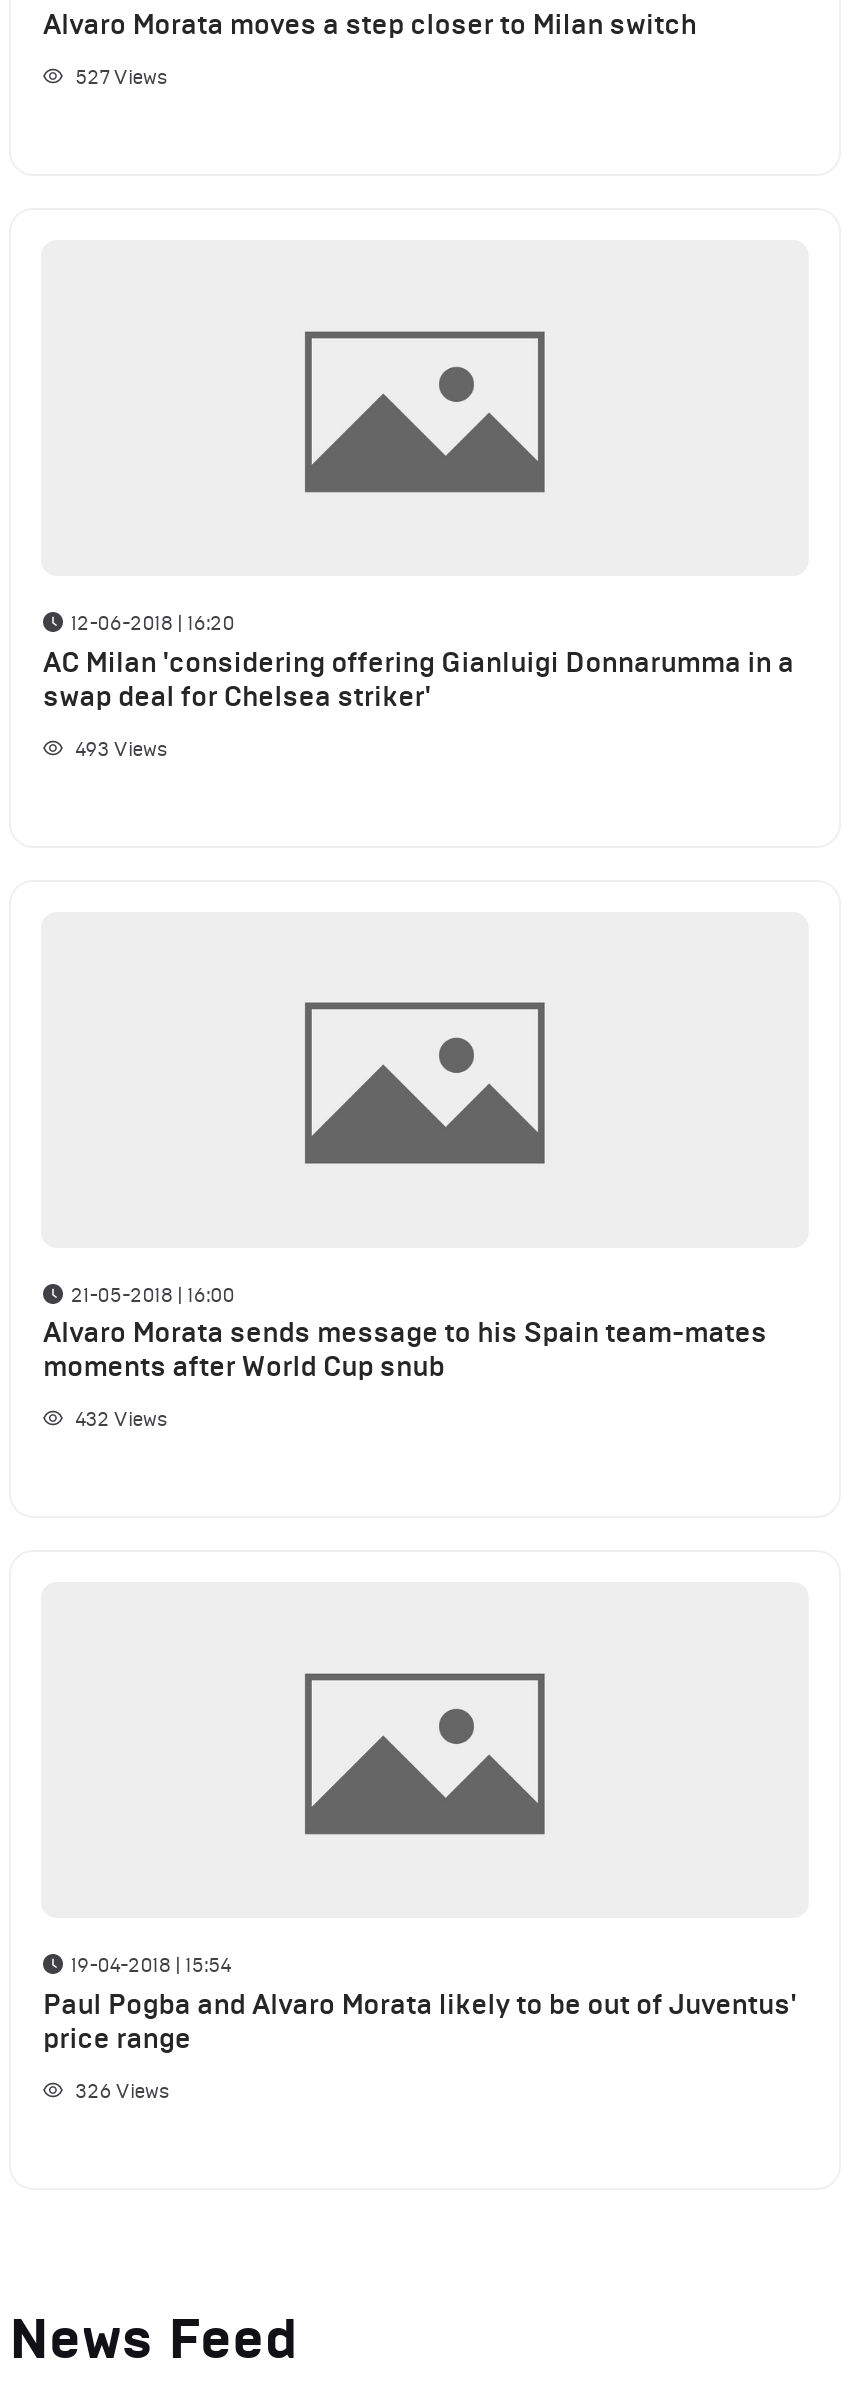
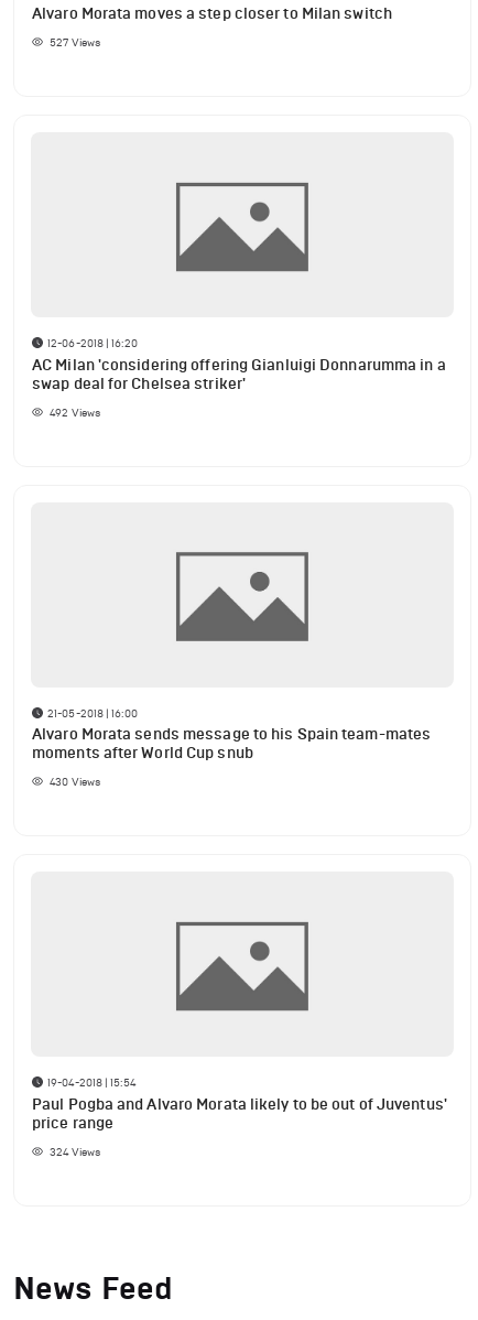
[75,734,167,760] 493 Views -> [50,405,100,419] 492 Views
[75,1406,167,1432] 432 Views -> [50,775,100,789] 430 Views
[75,2078,169,2104] 326 Views -> [50,1145,100,1159] 324 Views

